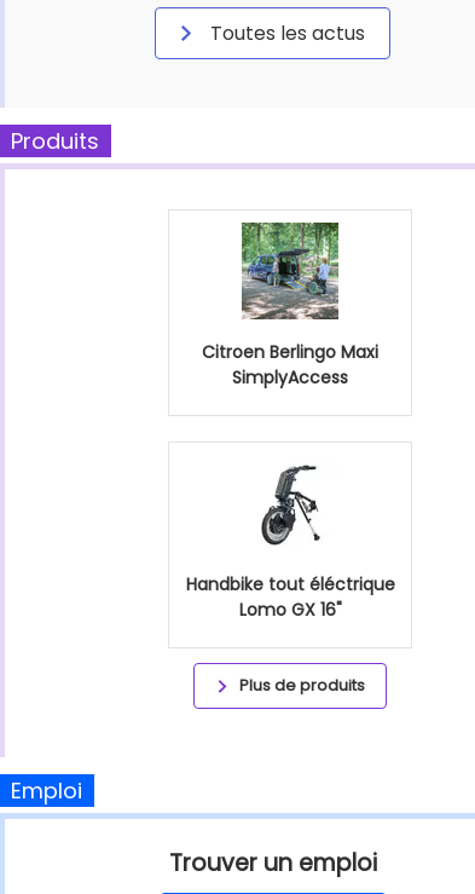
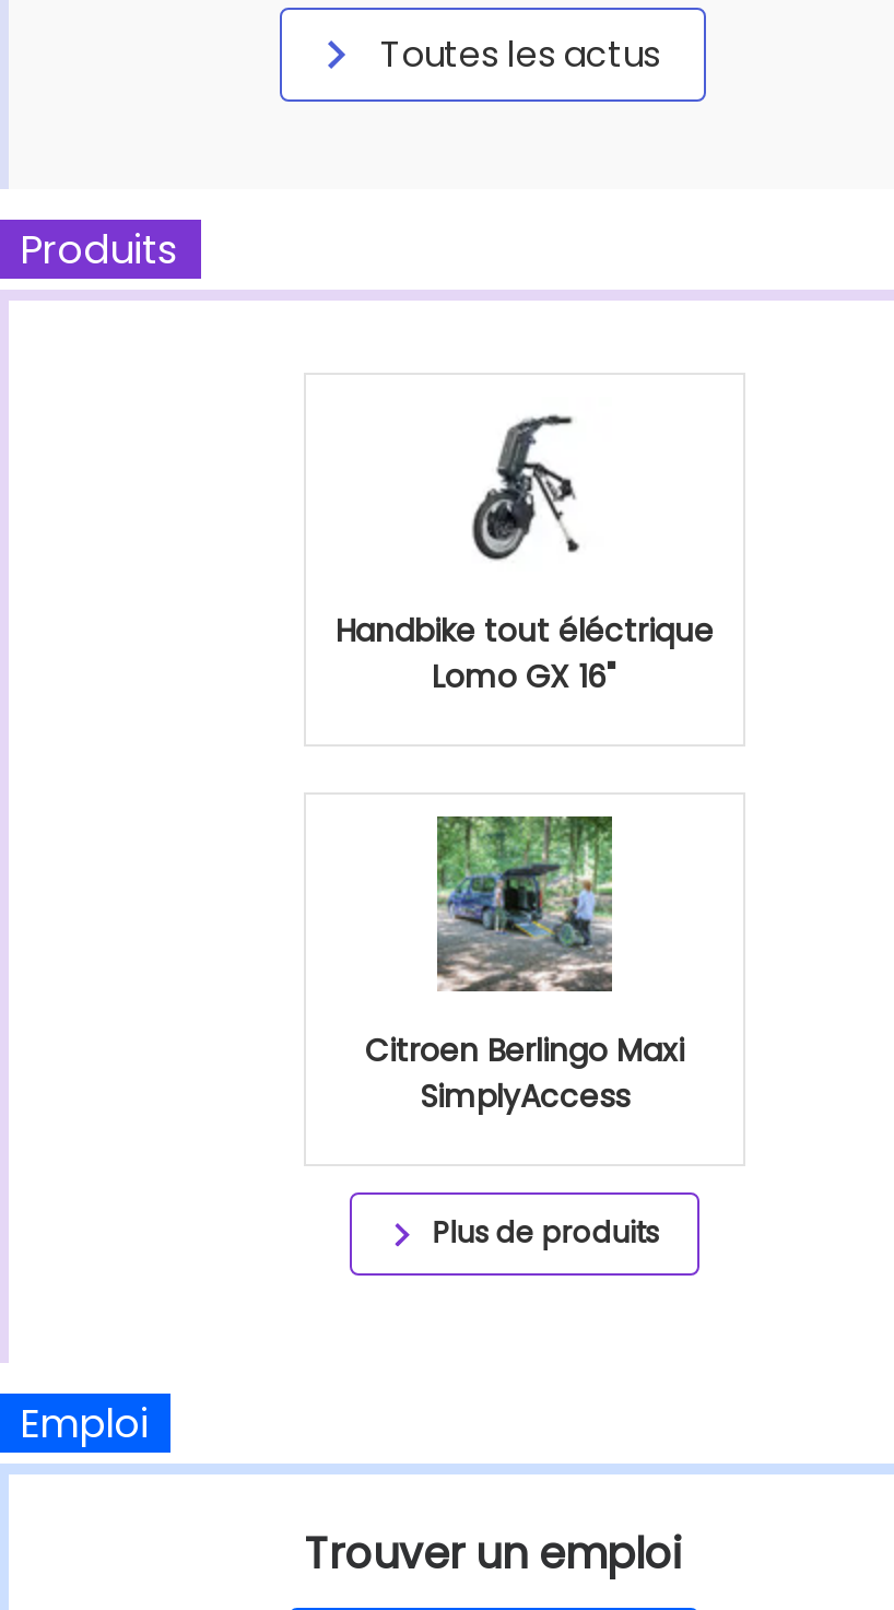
moved [202,220,378,390] -> [365,812,684,1118]: [image] | Citroen Berlingo Maxi | SimplyAccess
moved [186,465,395,622] -> [336,412,714,699]: [image] | Handbike tout éléctrique | Lomo GX 16"

